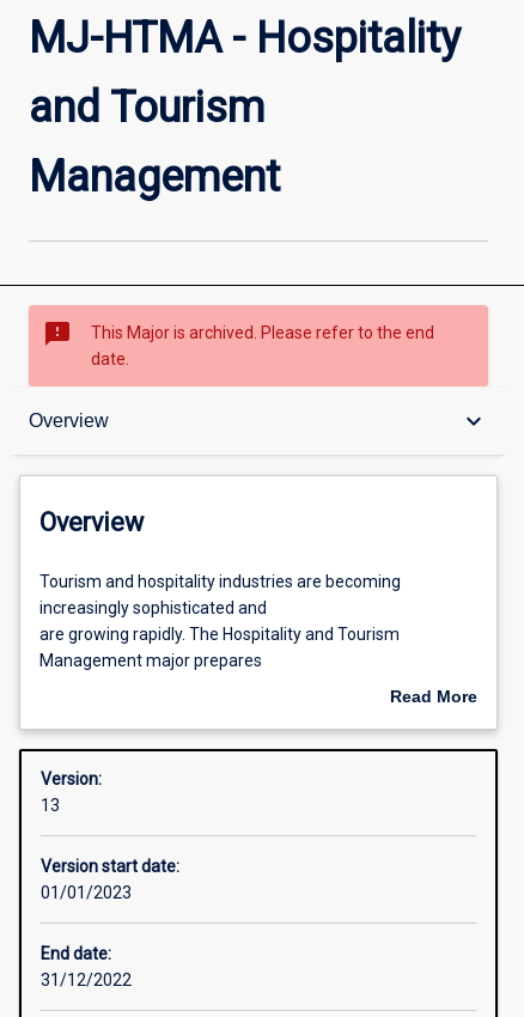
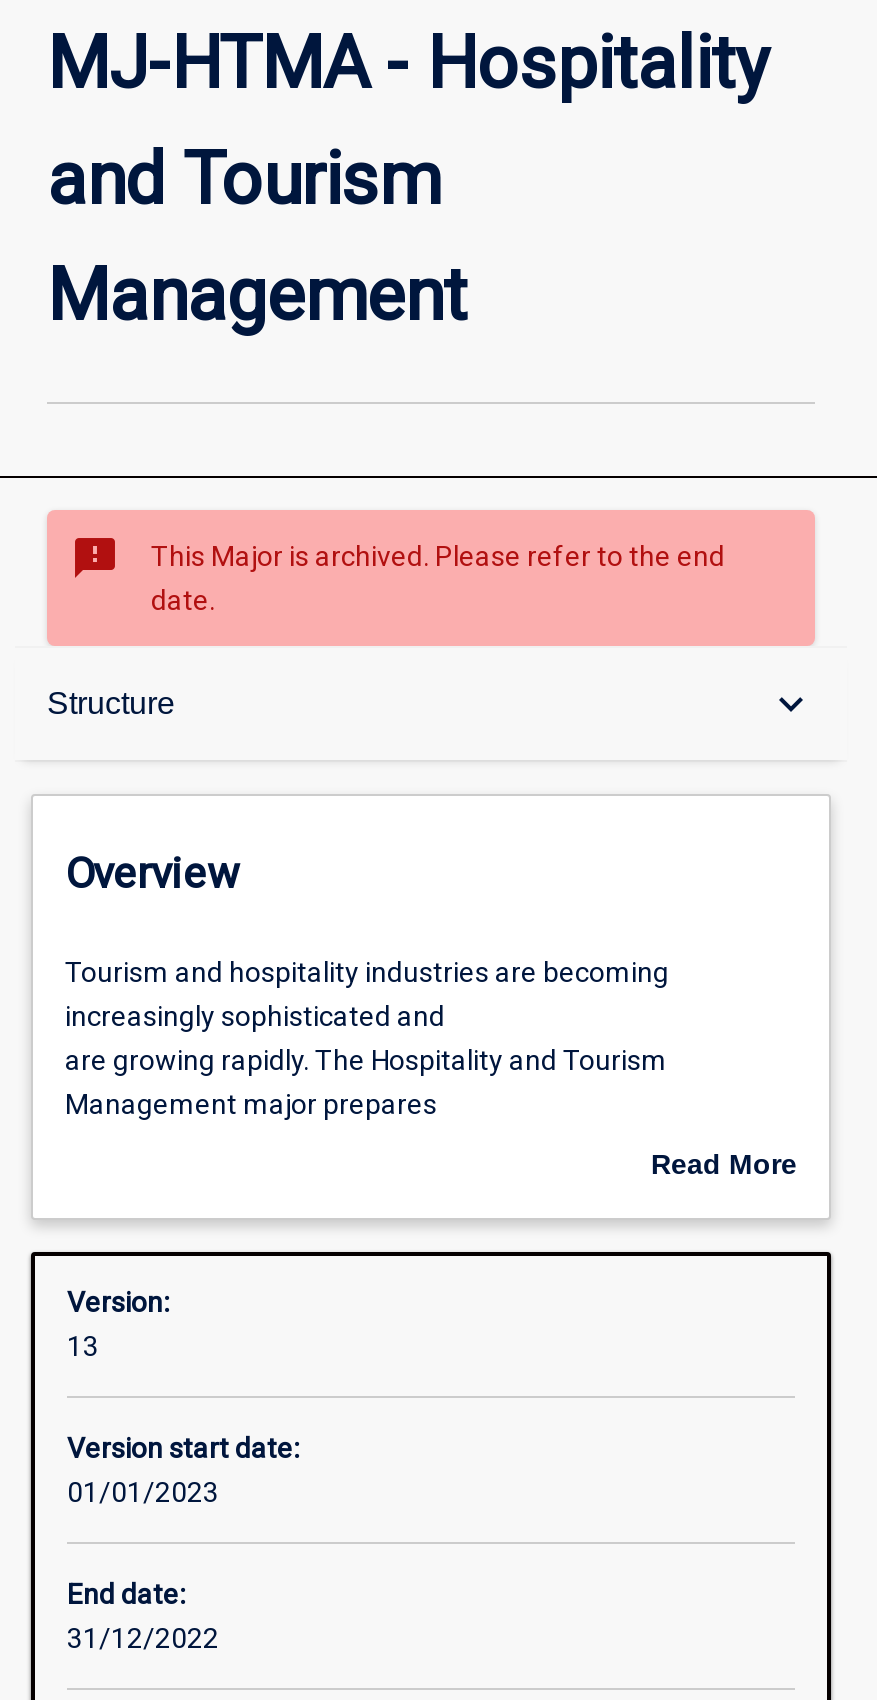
[29,411,109,431] Overview -> [47,686,175,720] Structure

